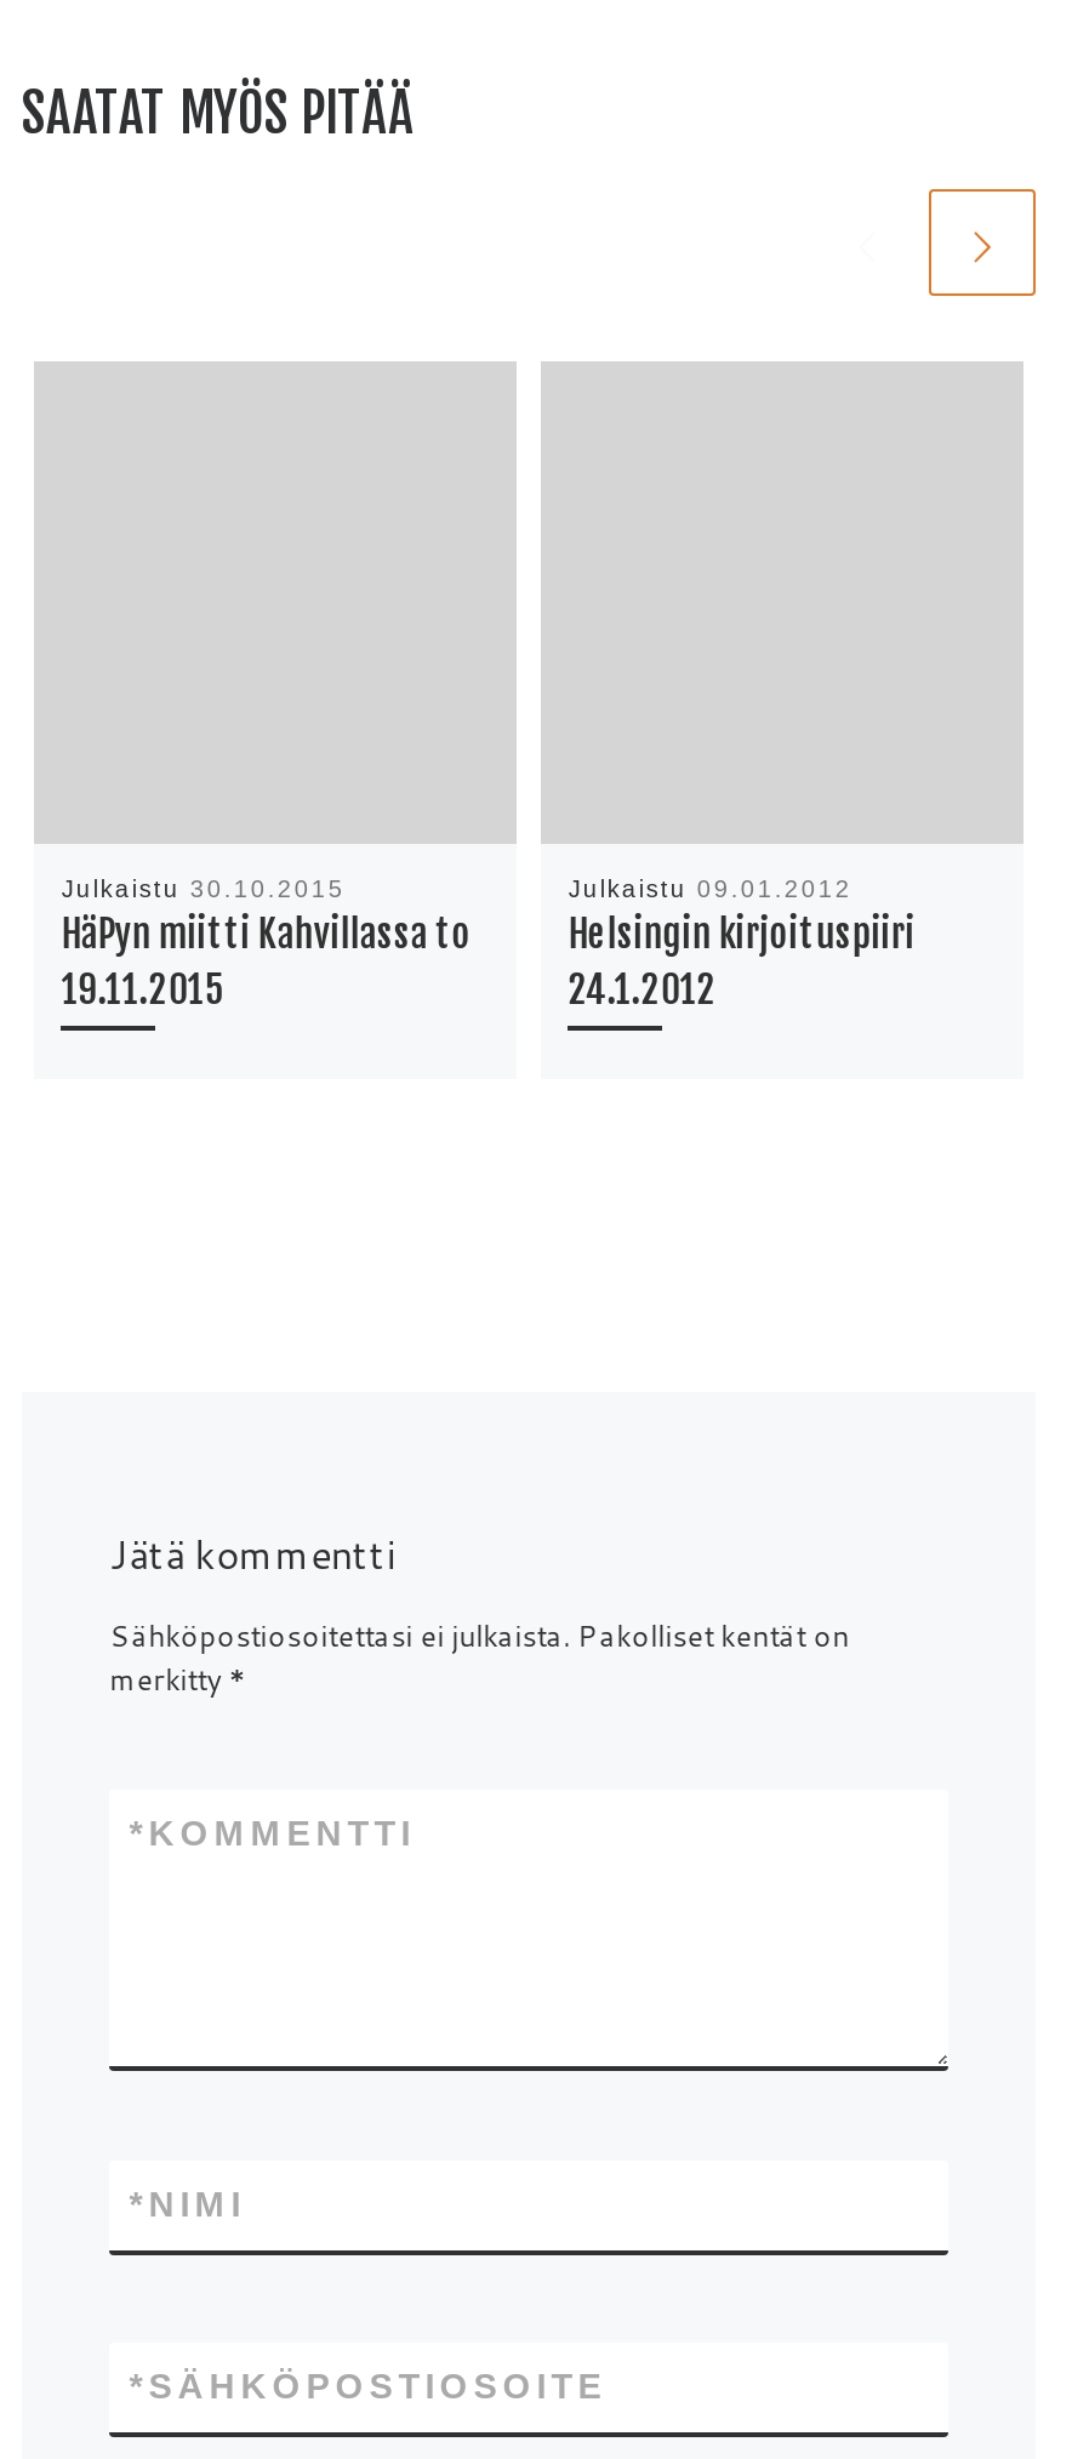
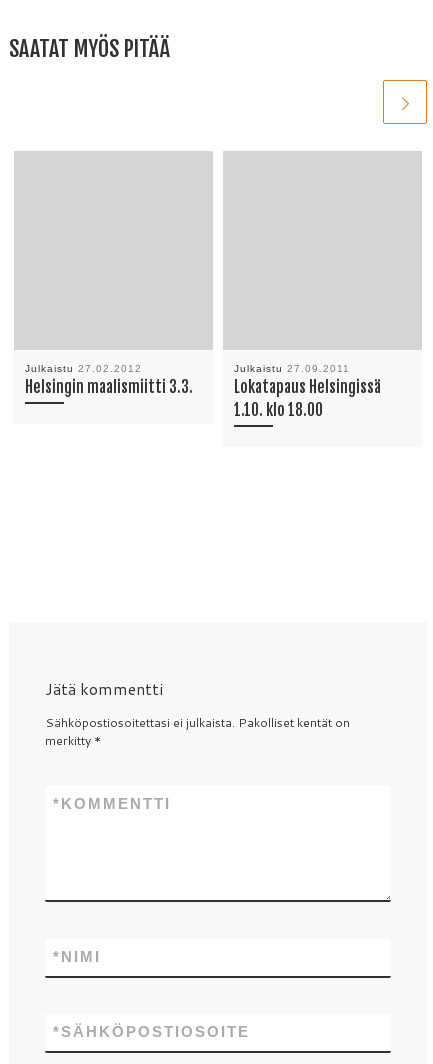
[61,874,471,1012] Julkaistu 30.10.2015 | HäPyn miitti Kahvillassa to | 19.11.2015 -> [25,362,193,396] Julkaistu 27.02.2012 | Helsingin maalismiitti 3.3.
[568,874,915,1012] Julkaistu 09.01.2012 | Helsingin kirjoituspiiri | 24.1.2012 -> [234,362,381,419] Julkaistu 27.09.2011 | Lokatapaus Helsingissä | 1.10. klo 18.00

